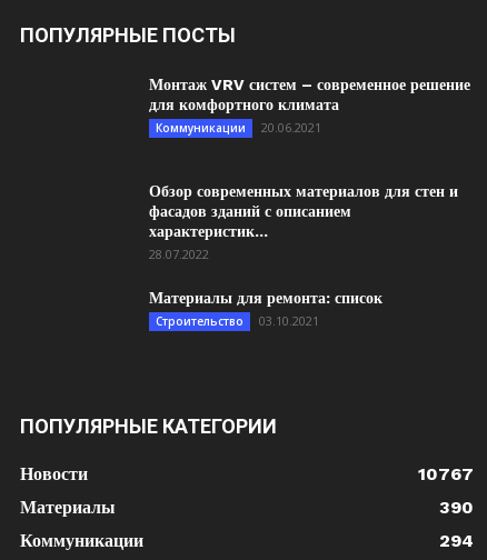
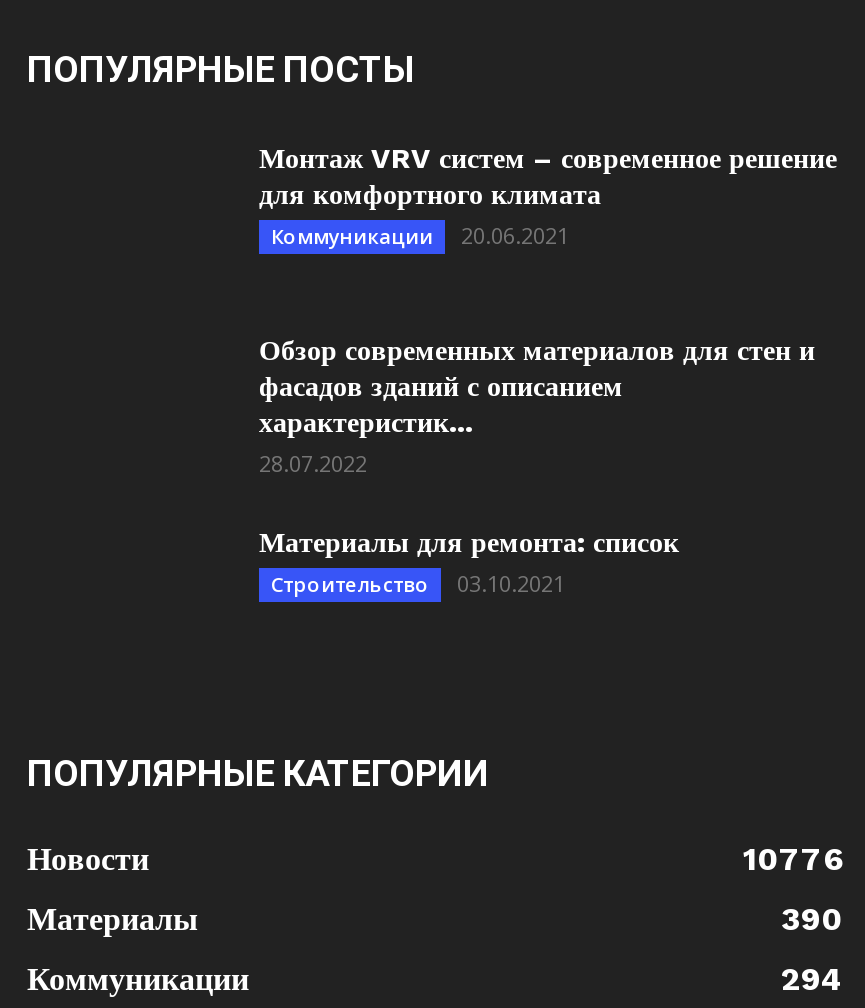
[418,463,474,484] 10767 -> [743,840,843,878] 10776

